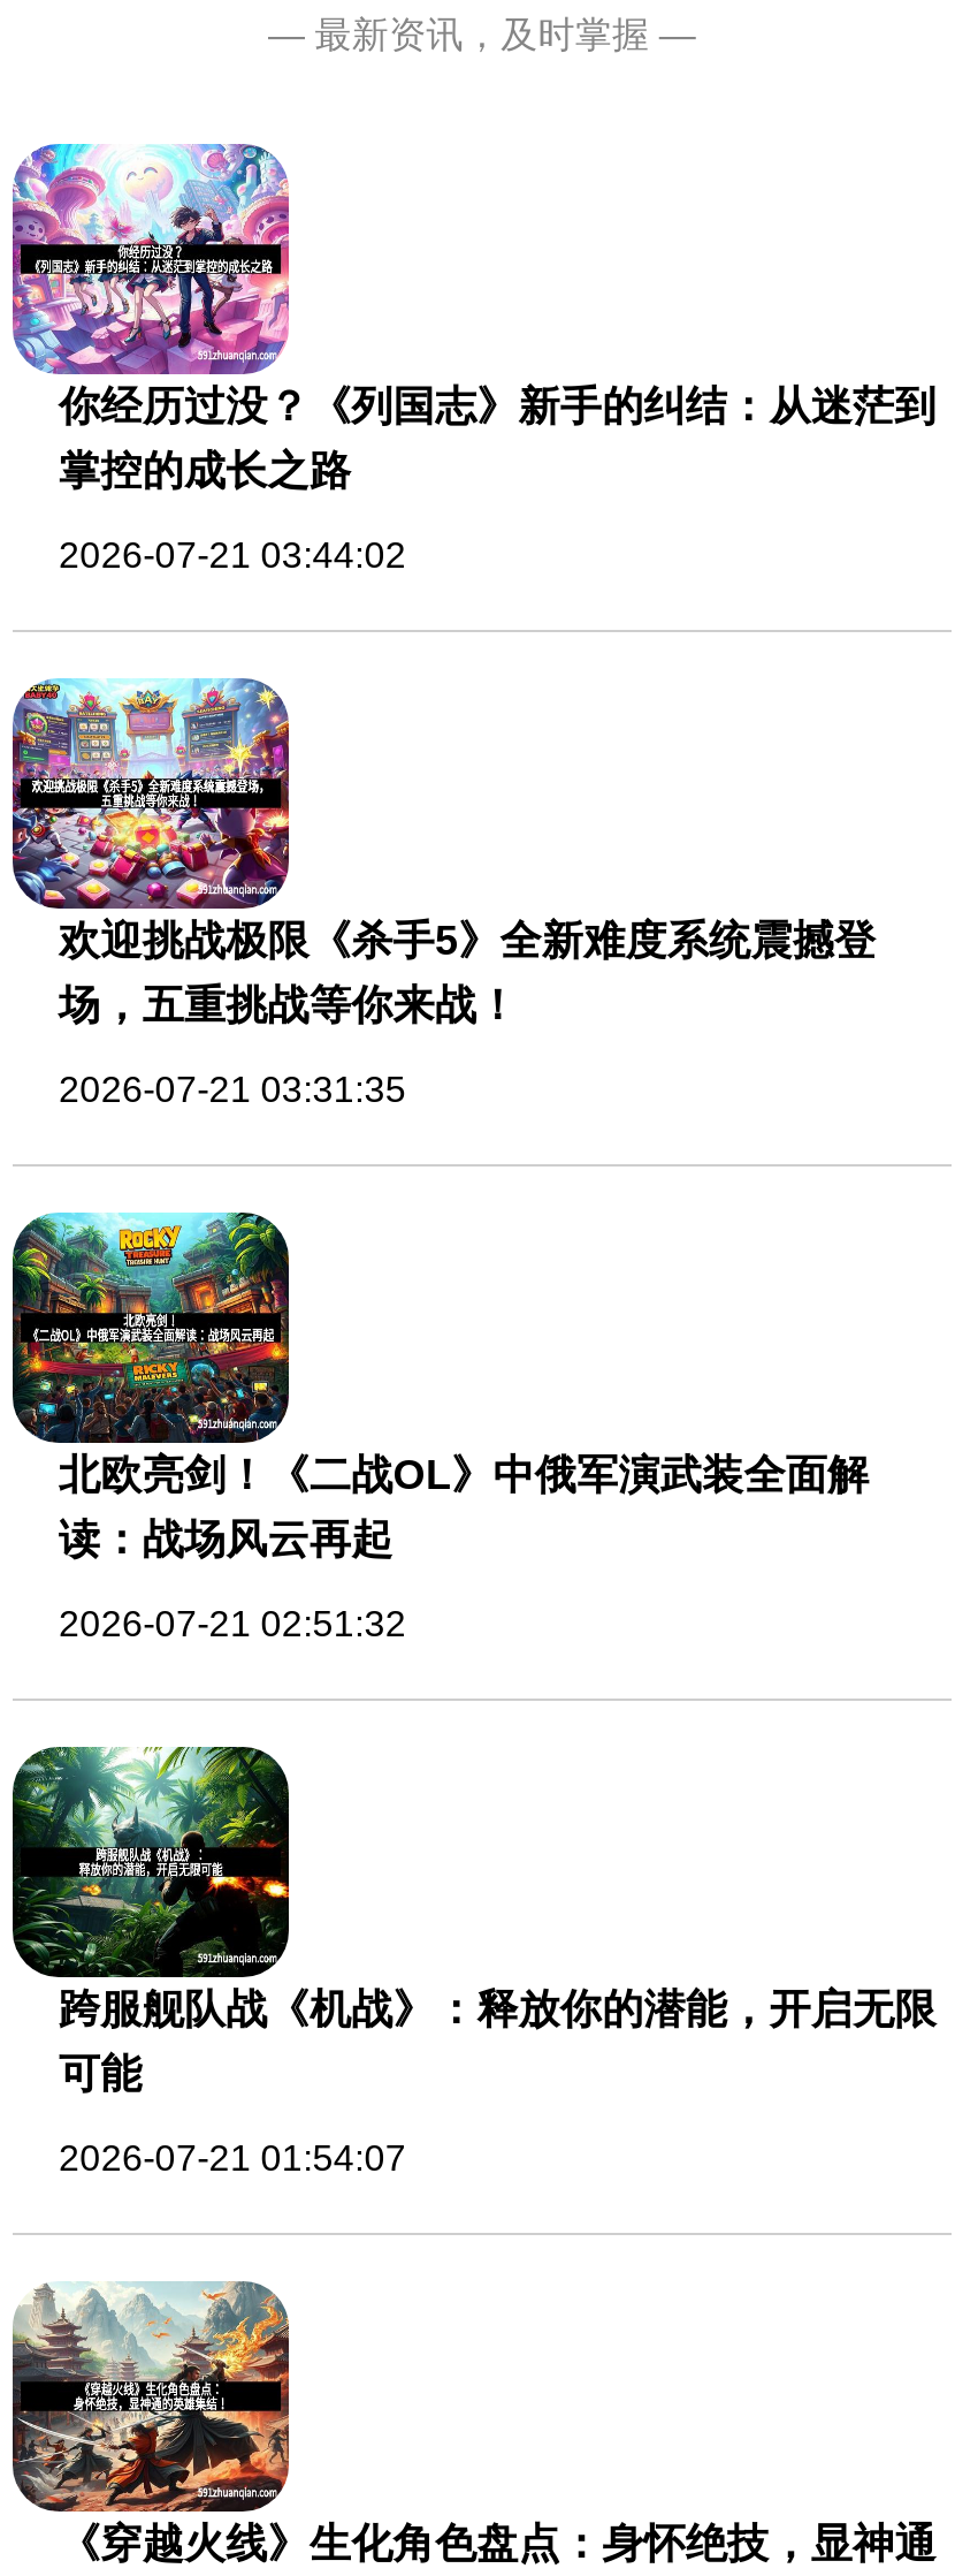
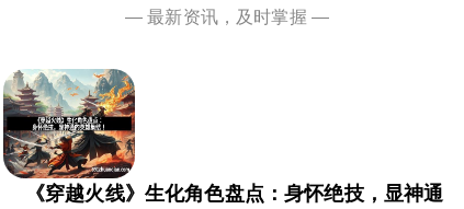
[10,142,936,575] [image] | 你经历过没？《列国志》新手的纠结：从迷茫到 | 掌控的成长之路 | 2026-07-21 03:44:02 -> none
[10,676,876,1109] [image] | 欢迎挑战极限《杀手5》全新难度系统震撼登 | 场，五重挑战等你来战！ | 2026-07-21 03:31:35 -> none
[10,1210,869,1643] [image] | 北欧亮剑！《二战OL》中俄军演武装全面解 | 读：战场风云再起 | 2026-07-21 02:51:32 -> none
[10,1745,936,2178] [image] | 跨服舰队战《机战》：释放你的潜能，开启无限 | 可能 | 2026-07-21 01:54:07 -> none

